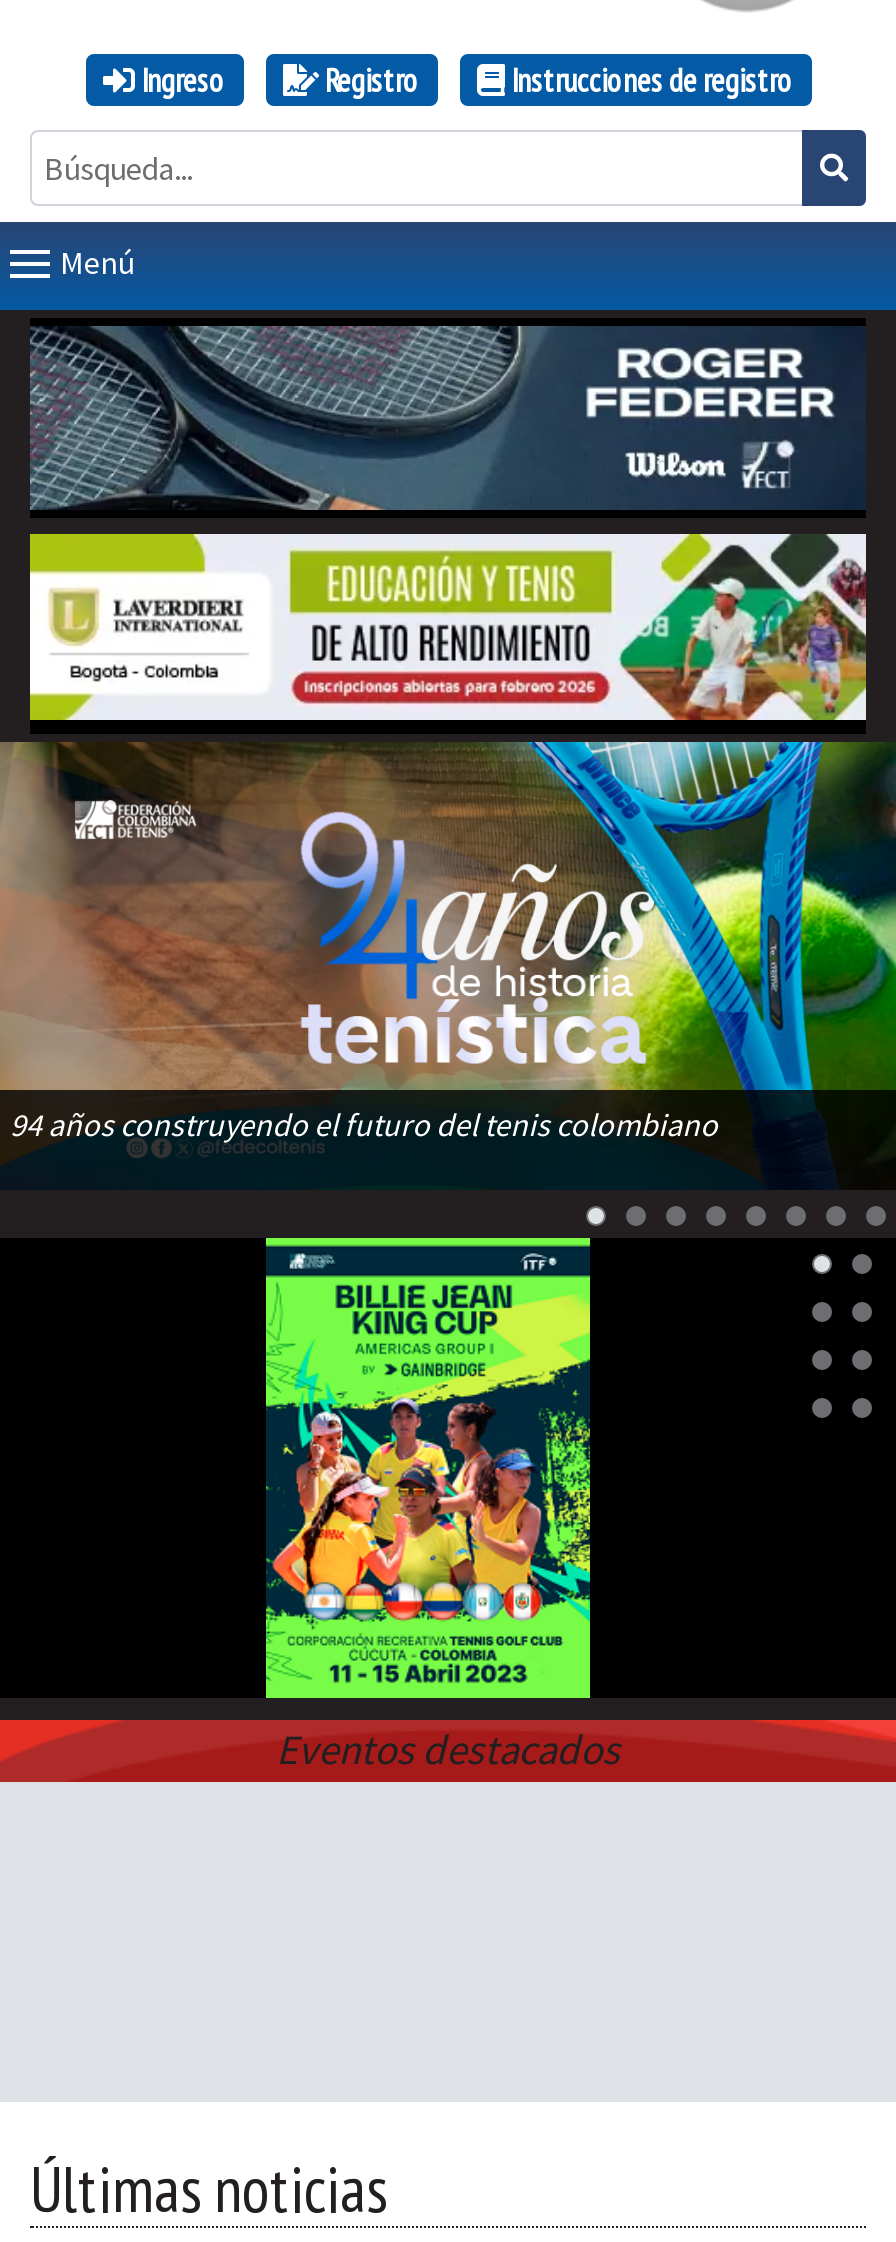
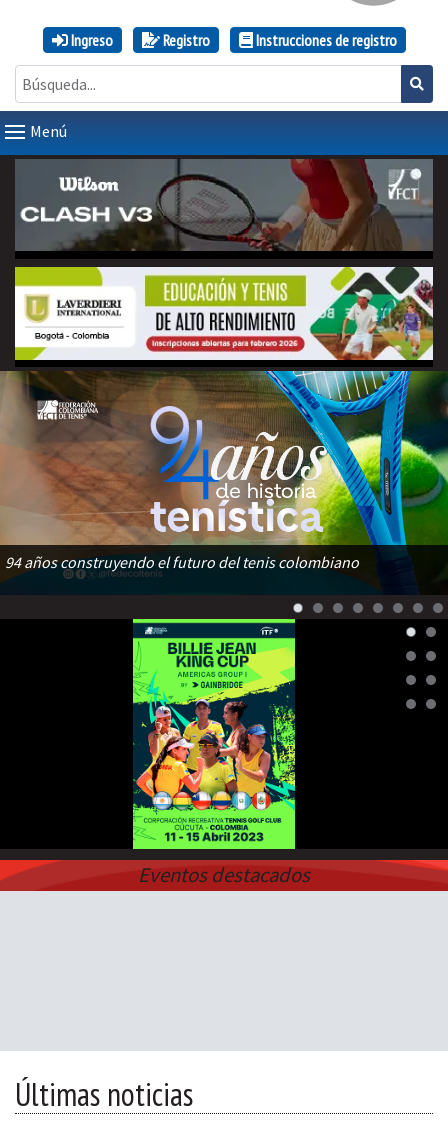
[30,318,866,512] [image] -> [15,158,433,255] [image]

